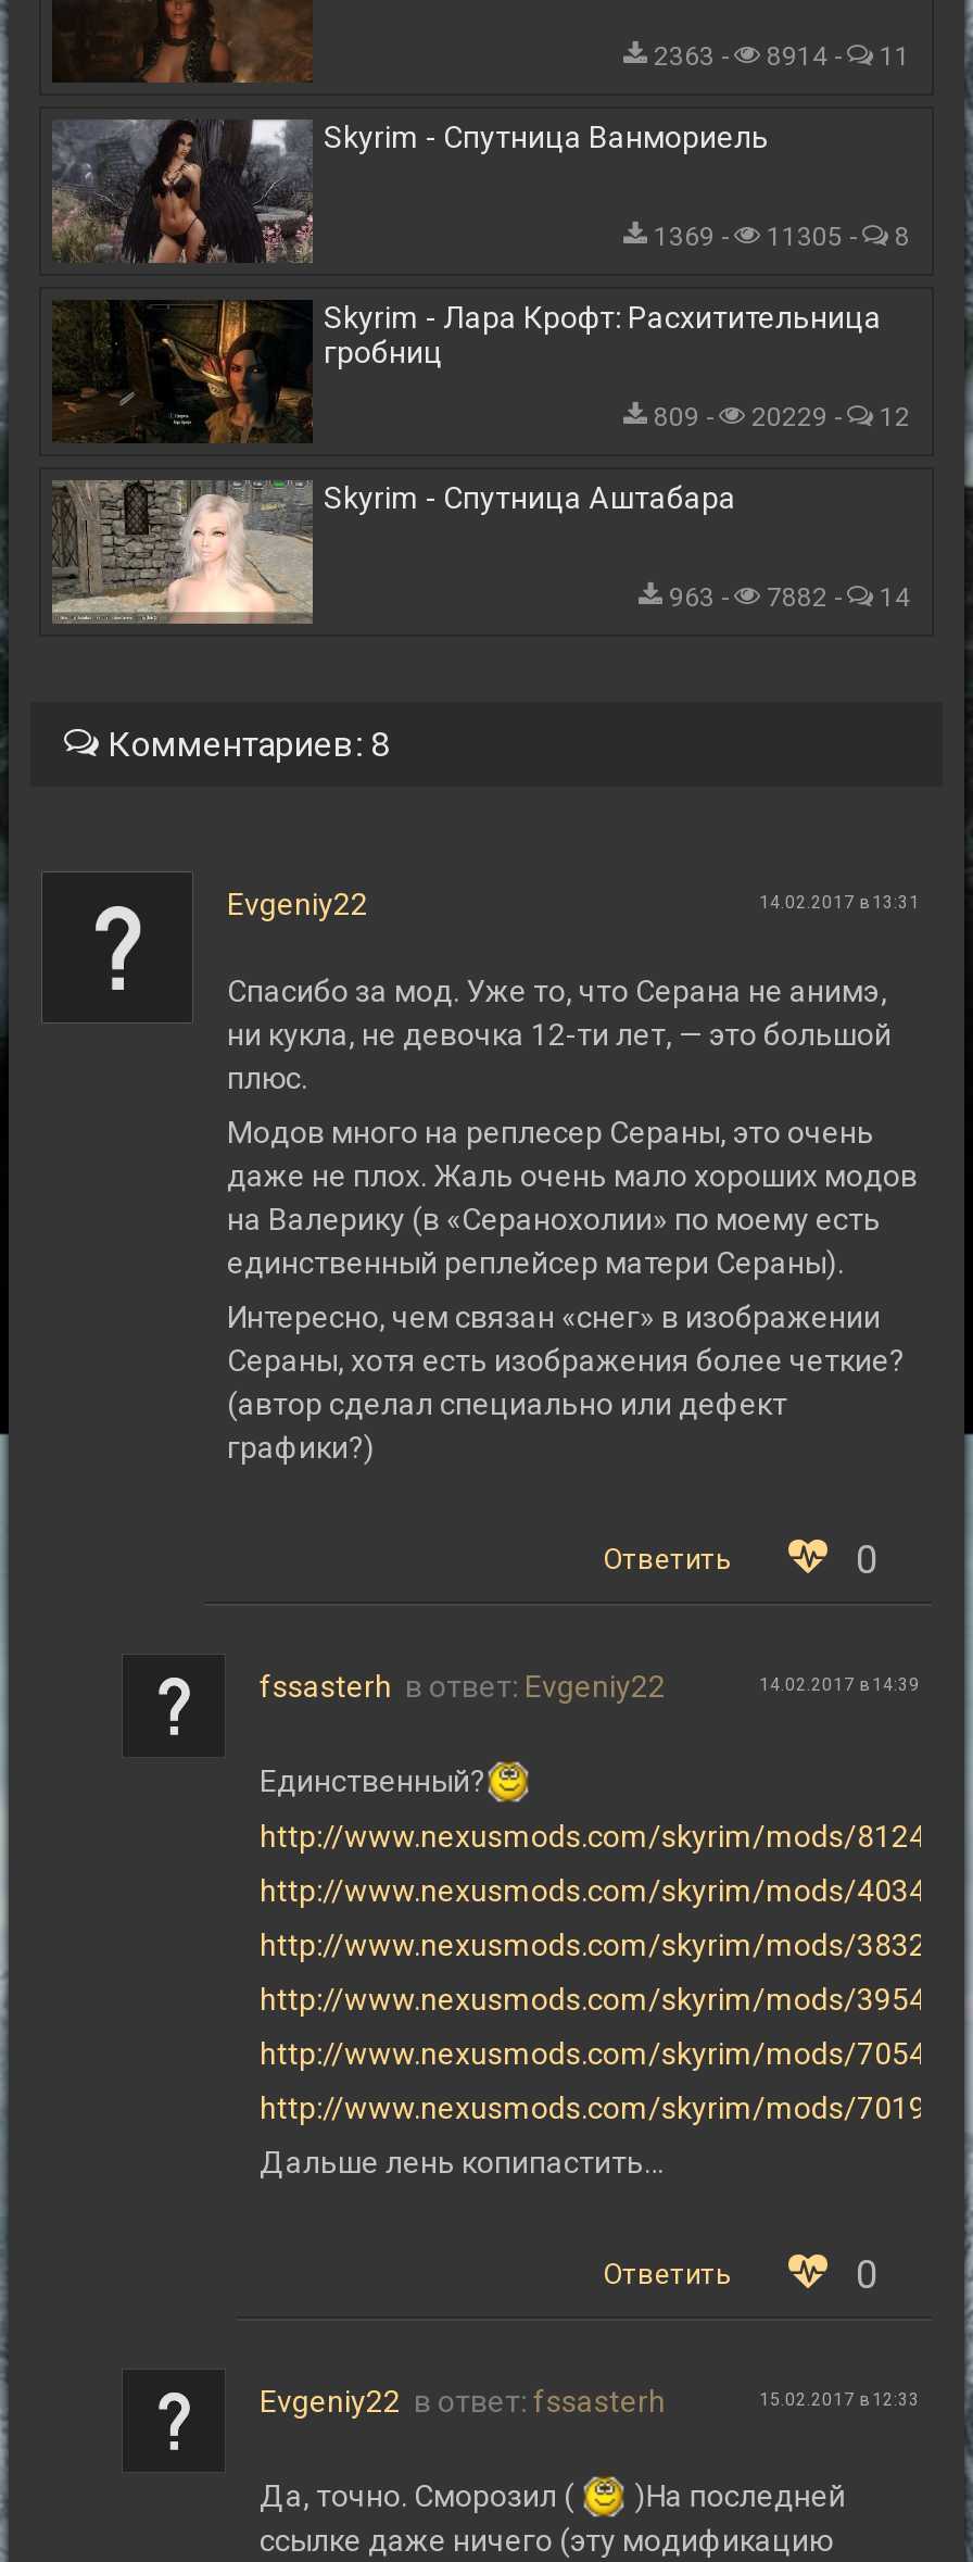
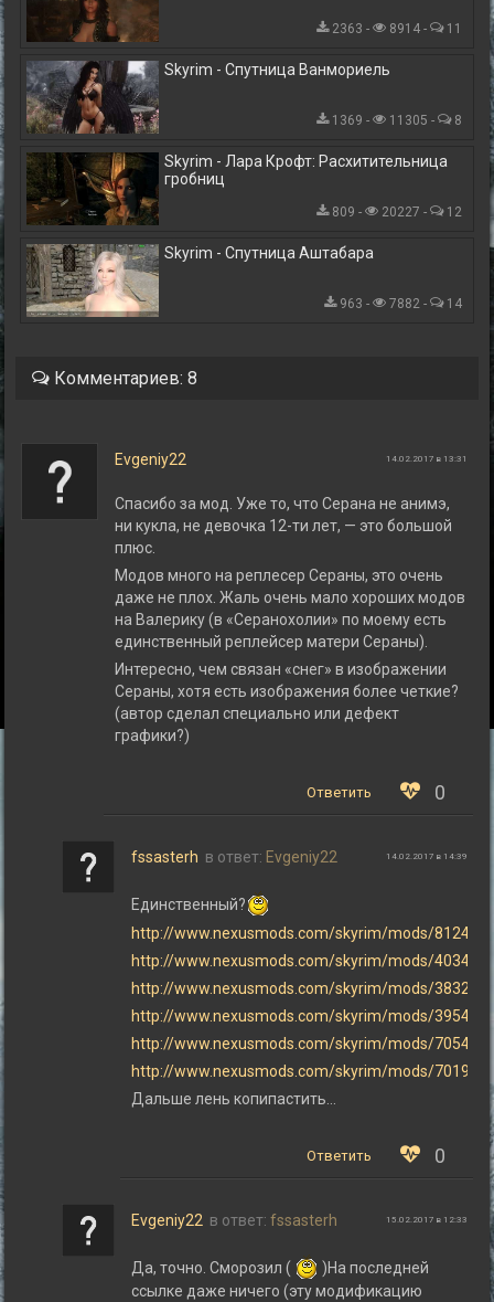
[647,402,910,432] 809 - 20229 - 12 -> [329,204,462,220] 809 - 20227 - 12

